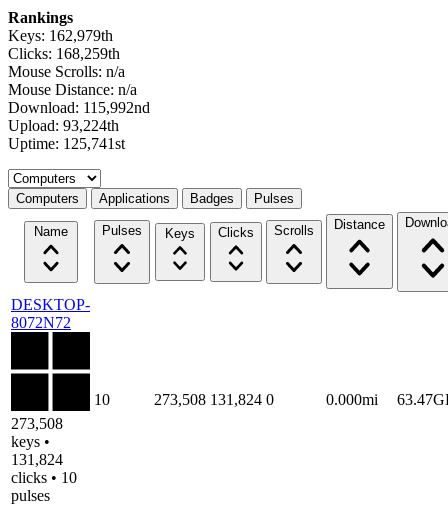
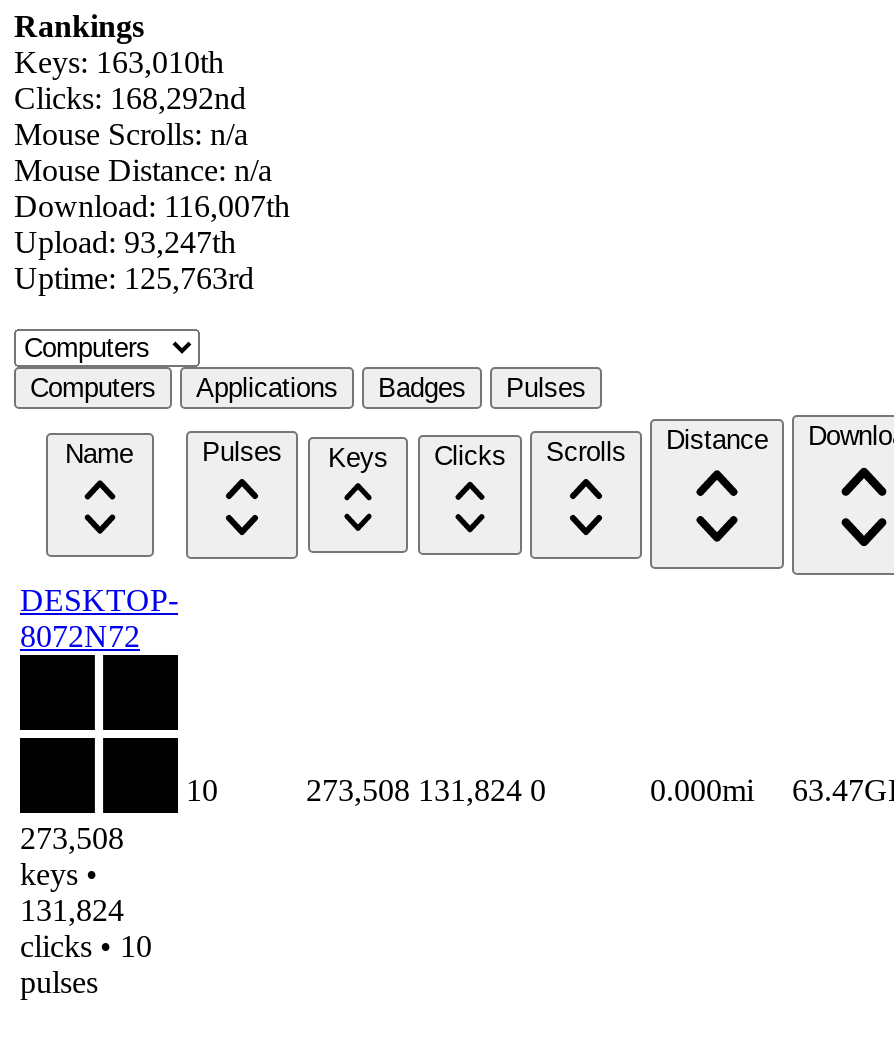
[8,27,113,44] Keys: 162,979th -> [14,45,224,79] Keys: 163,010th
[8,45,120,62] Clicks: 168,259th -> [14,81,246,115] Clicks: 168,292nd
[8,99,150,116] Download: 115,992nd -> [14,189,290,223] Download: 116,007th
[8,117,119,134] Upload: 93,224th -> [14,225,236,259] Upload: 93,247th
[8,135,125,152] Uptime: 125,741st -> [14,261,254,295] Uptime: 125,763rd

